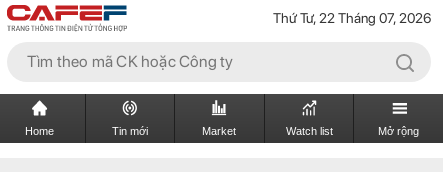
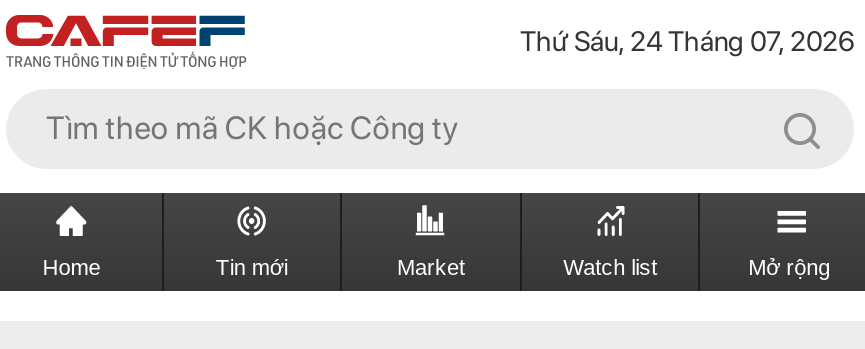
[273,10,431,26] Thứ Tư, 22 Tháng 07, 2026 -> [520,25,854,57] Thứ Sáu, 24 Tháng 07, 2026

